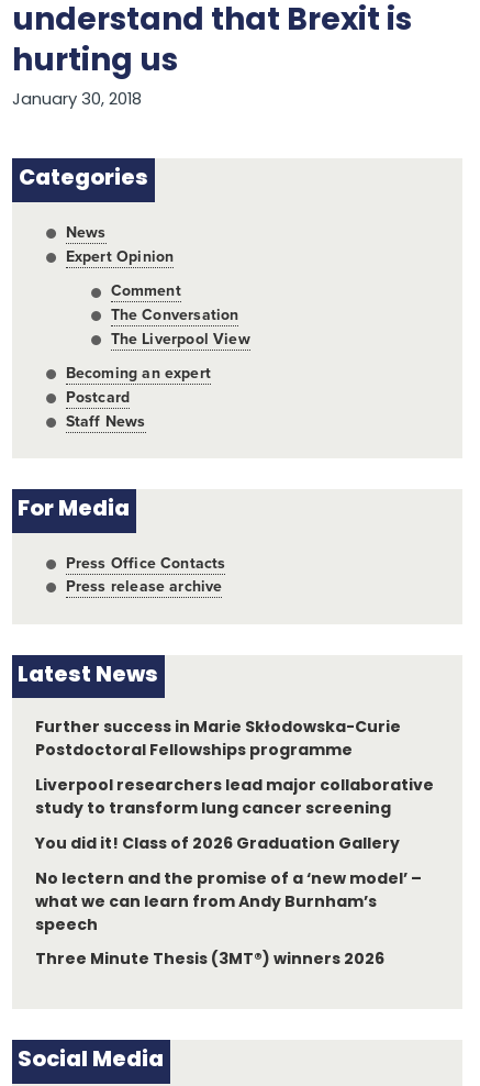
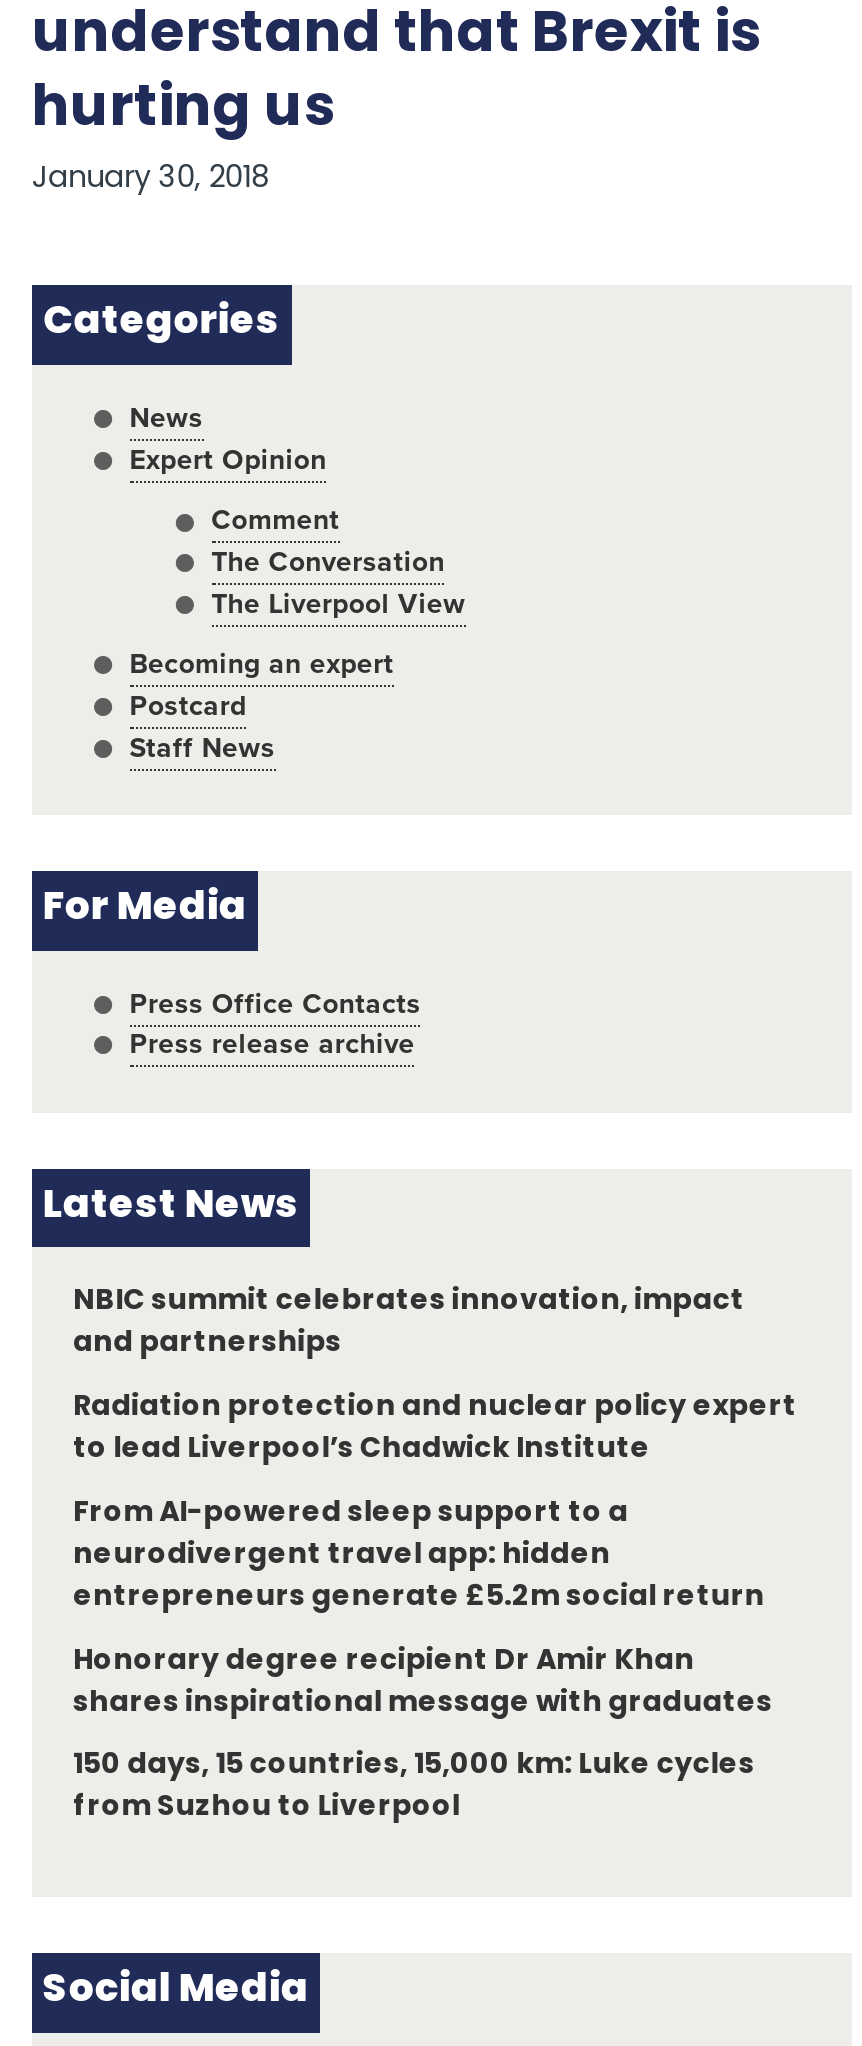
[35,720,401,760] Further success in Marie Skłodowska-Curie | Postdoctoral Fellowships programme -> [73,1288,744,1360] NBIC summit celebrates innovation, impact | and partnerships
[35,778,434,818] Liverpool researchers lead major collaborative | study to transform lung cancer screening -> [73,1393,797,1465] Radiation protection and nuclear policy expert | to lead Liverpool’s Chadwick Institute
[35,836,400,853] You did it! Class of 2026 Graduation Gallery -> [73,1499,765,1613] From AI-powered sleep support to a | neurodivergent travel app: hidden | entrepreneurs generate £5.2m social return
[35,871,422,934] No lectern and the promise of a ‘new model’ – | what we can learn from Andy Burnham’s | speech -> [73,1646,773,1718] Honorary degree recipient Dr Amir Khan | shares inspirational message with graduates
[35,952,385,969] Three Minute Thesis (3MT®) winners 2026 -> [73,1752,755,1824] 150 days, 15 countries, 15,000 km: Luke cycles | from Suzhou to Liverpool

